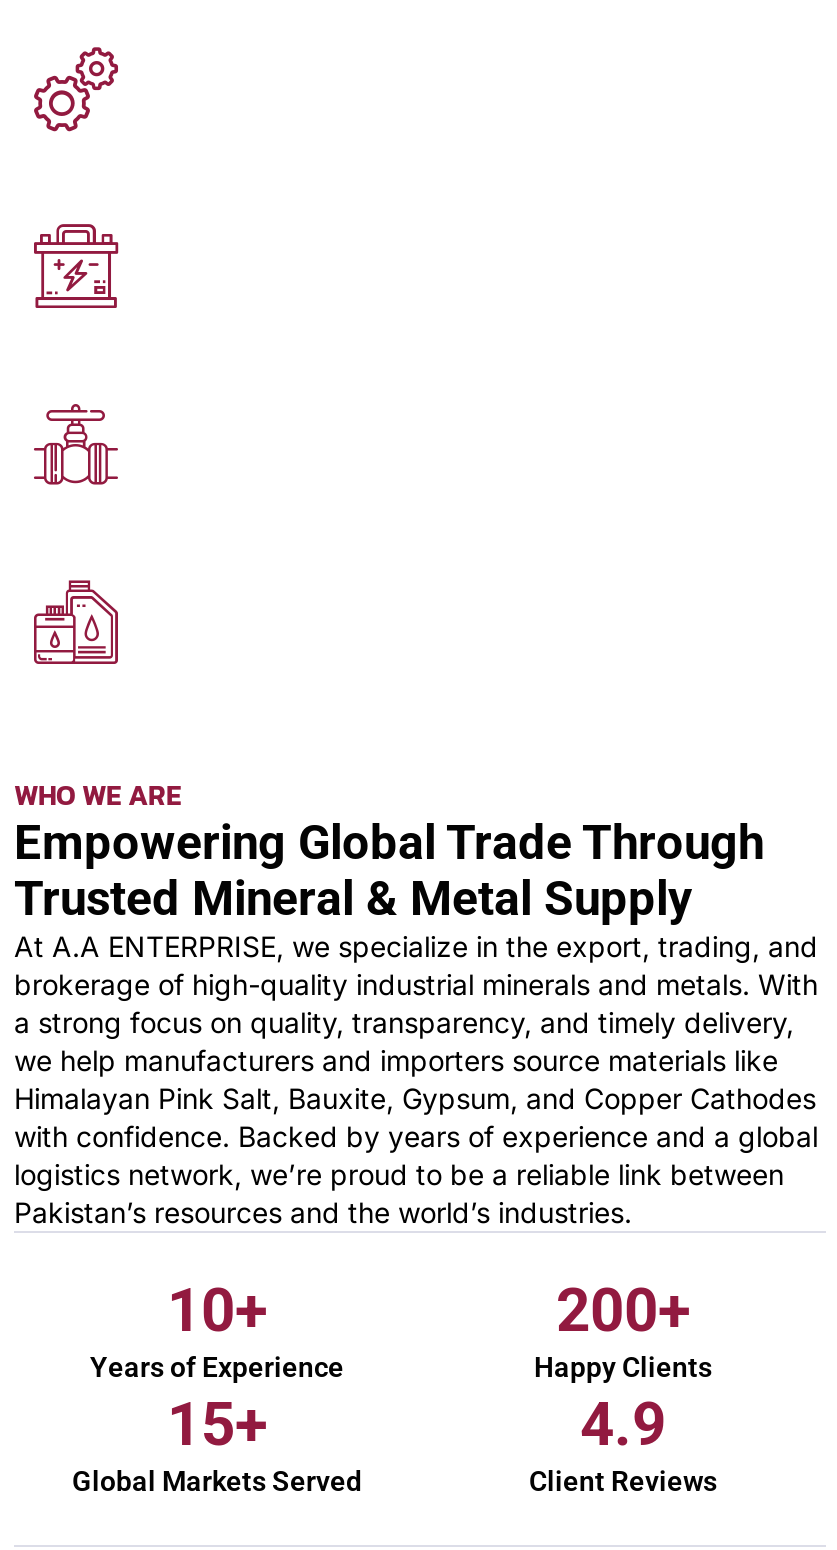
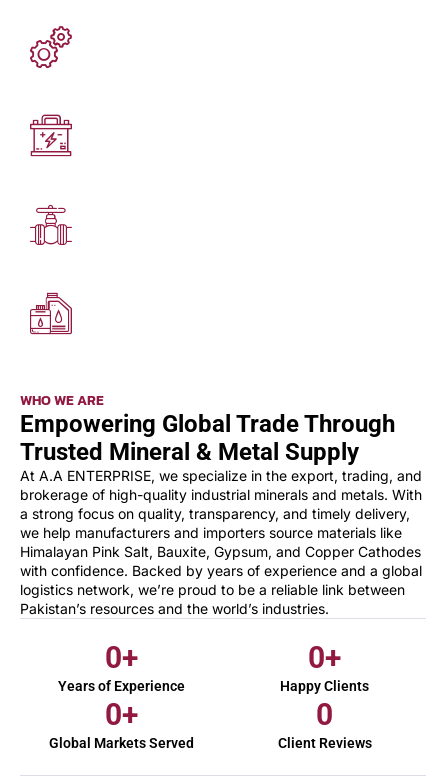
[167,1275,267,1345] 10+ -> [105,640,138,675] 0+
[556,1275,690,1345] 200+ -> [308,640,341,675] 0+
[167,1389,267,1459] 15+ -> [105,697,138,732] 0+
[580,1389,666,1459] 4.9 -> [316,697,333,732] 0

